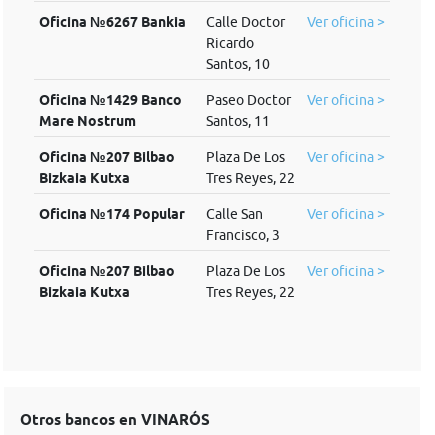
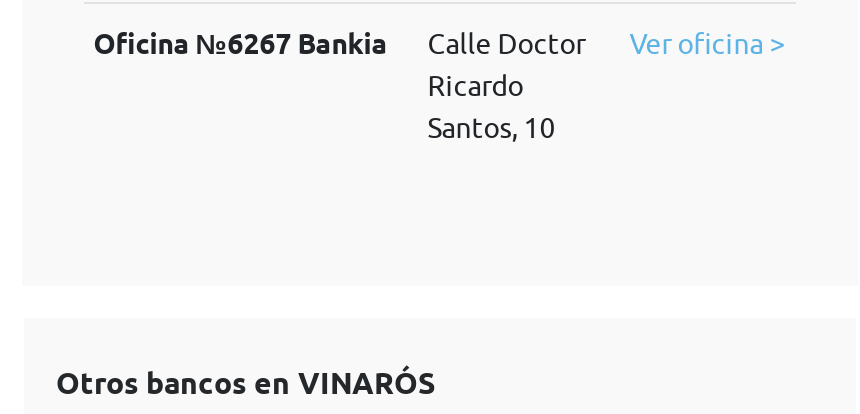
[39,92,182,129] Oficina №1429 Banco | Mare Nostrum -> none
[206,92,291,129] Paseo Doctor | Santos, 11 -> none
[307,92,385,108] Ver oficina > -> none
[39,149,175,186] Oficina №207 Bilbao | Bizkaia Kutxa -> none
[206,149,295,186] Plaza De Los | Tres Reyes, 22 -> none
[307,149,385,165] Ver oficina > -> none
[39,206,280,243] Oficina №174 Popular | Calle San | Francisco, 3 -> none
[307,206,385,222] Ver oficina > -> none
[39,263,175,300] Oficina №207 Bilbao | Bizkaia Kutxa -> none
[206,263,295,300] Plaza De Los | Tres Reyes, 22 -> none
[307,263,385,279] Ver oficina > -> none

